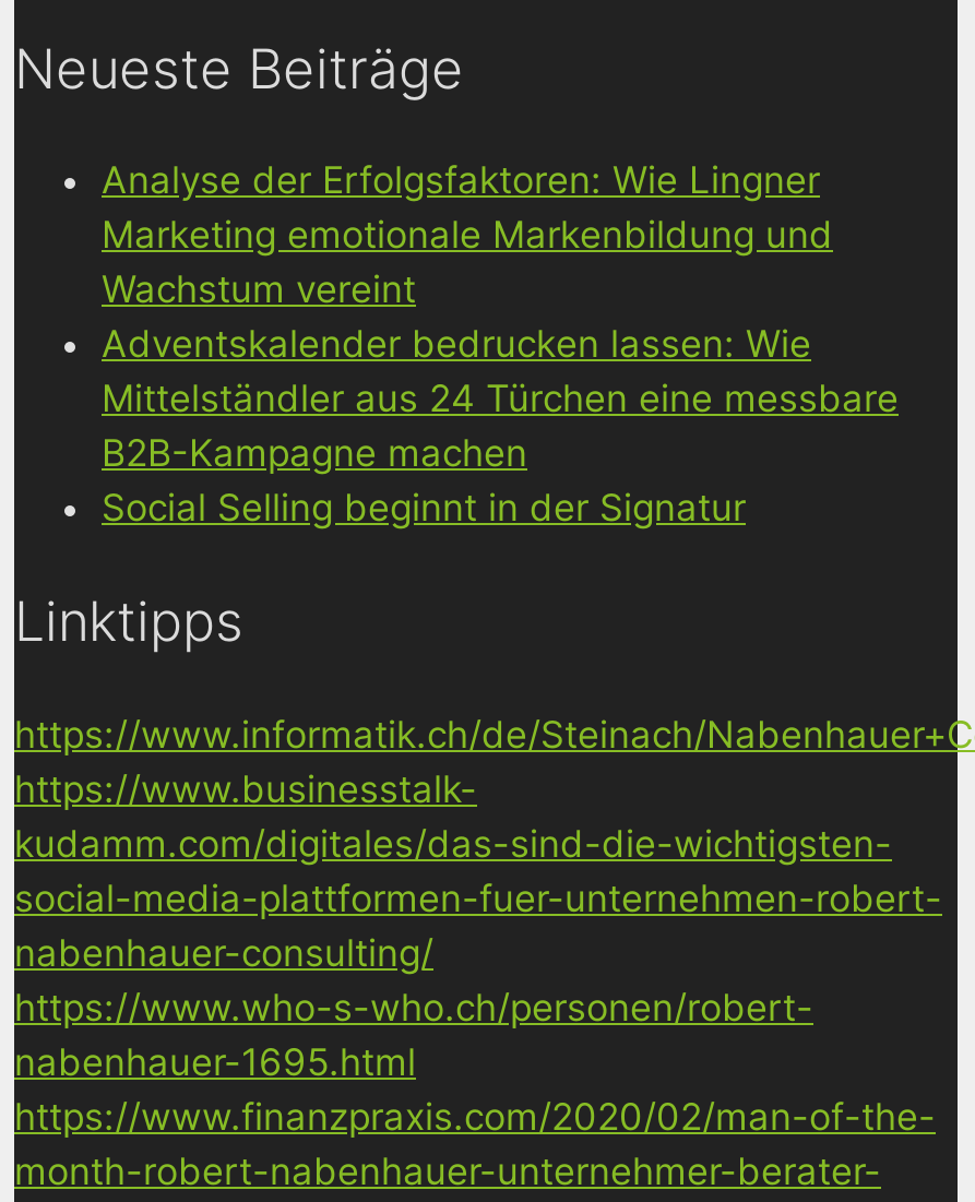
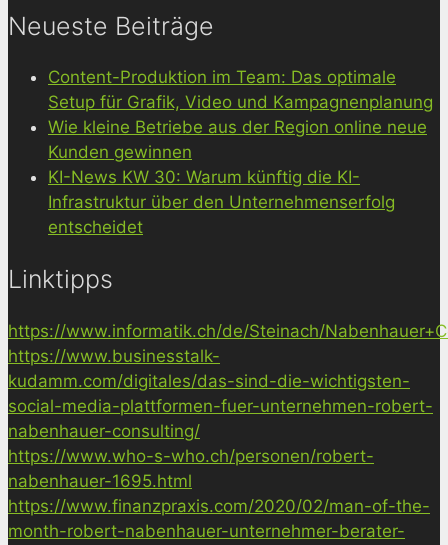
[102,159,899,530] Analyse der Erfolgsfaktoren: Wie Lingner | Marketing emotionale Markenbildung und | Wachstum vereint | Adventskalender bedrucken lassen: Wie | Mittelständler aus 24 Türchen eine messbare | B2B-Kampagne machen | Social Selling beginnt in der Signatur -> [48,67,433,237] Content-Produktion im Team: Das optimale | Setup für Grafik, Video und Kampagnenplanung | Wie kleine Betriebe aus der Region online neue | Kunden gewinnen | KI-News KW 30: Warum künftig die KI- | Infrastruktur über den Unternehmenserfolg | entscheidet

